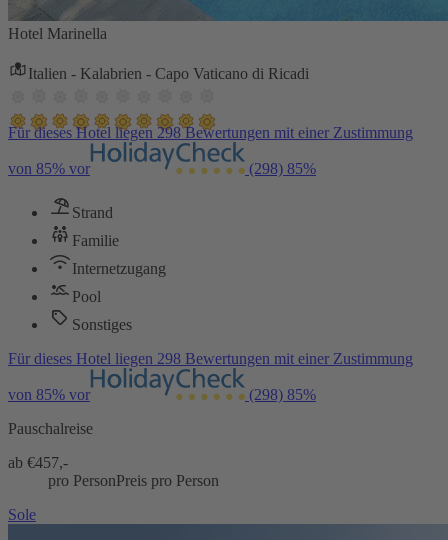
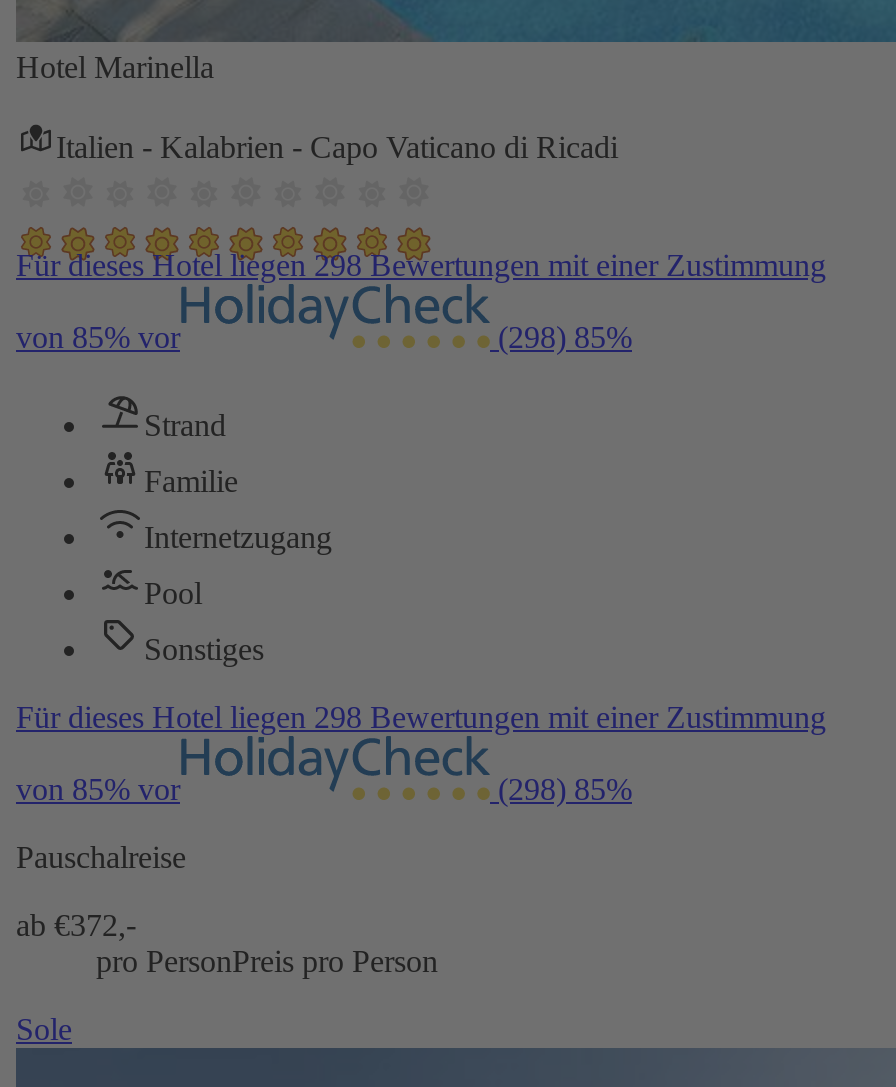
[8,454,68,471] ab €457,- -> [16,908,136,942] ab €372,-

